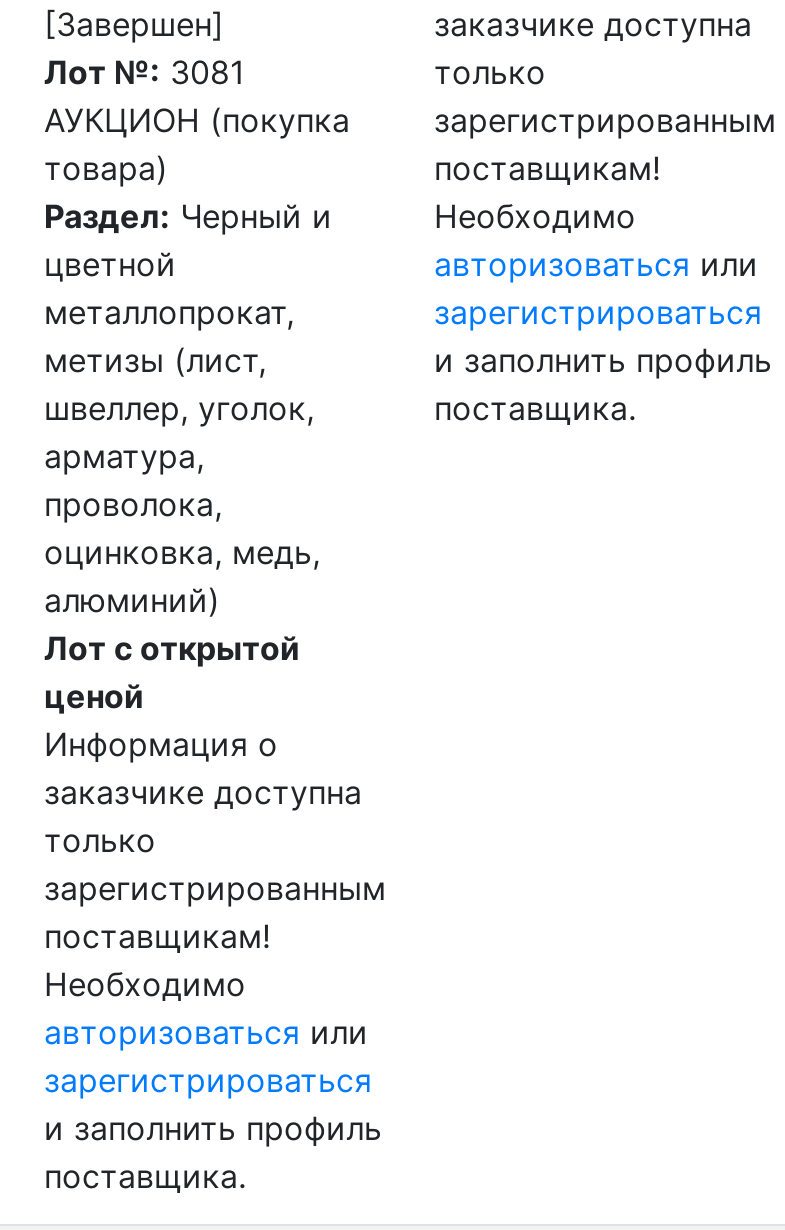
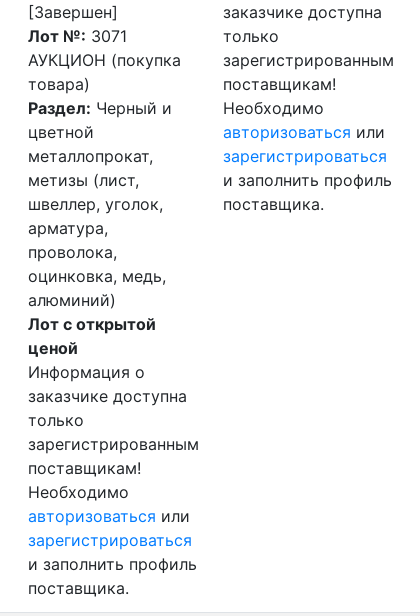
[44,52,244,92] Лот №: 3081 -> [28,26,127,46] Лот №: 3071

